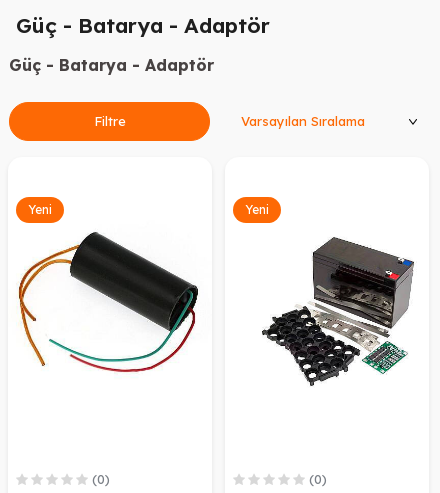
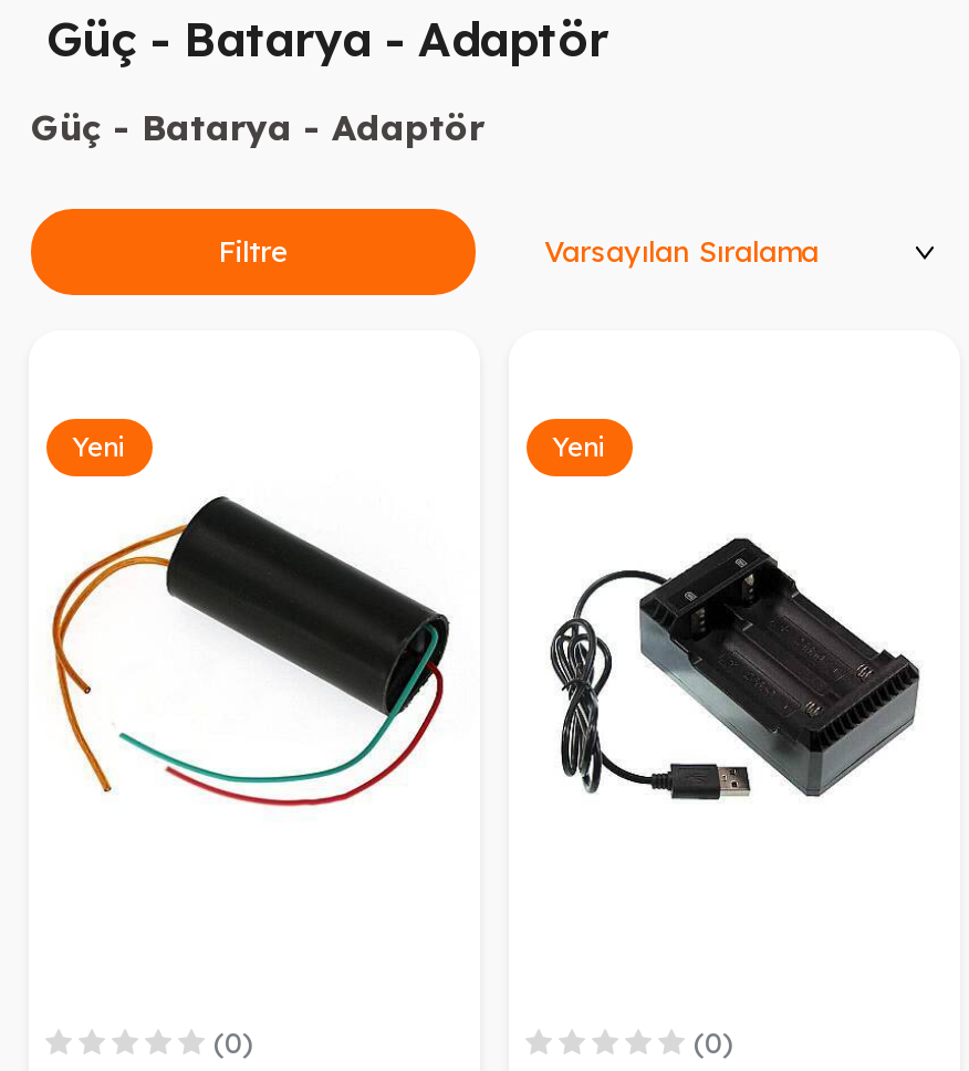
[244,236,415,387] [image] -> [549,507,927,837] [image]

